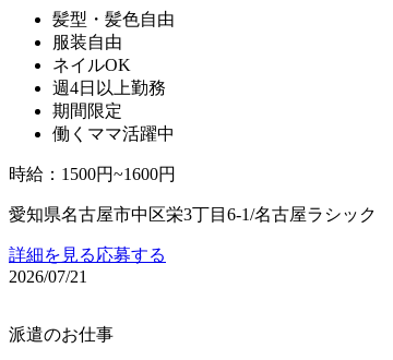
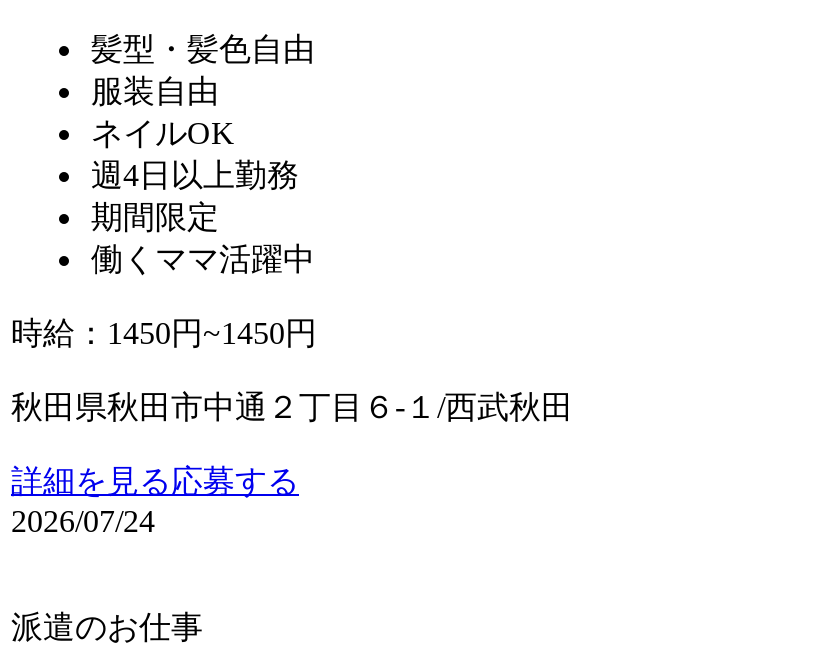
[9,165,176,183] 時給：1500円~1600円 -> [11,317,317,351] 時給：1450円~1450円
[9,205,377,224] 愛知県名古屋市中区栄3丁目6-1/名古屋ラシック -> [11,391,573,425] 秋田県秋田市中通２丁目６‐１/西武秋田
[9,267,87,286] 2026/07/21 -> [11,505,155,539] 2026/07/24

